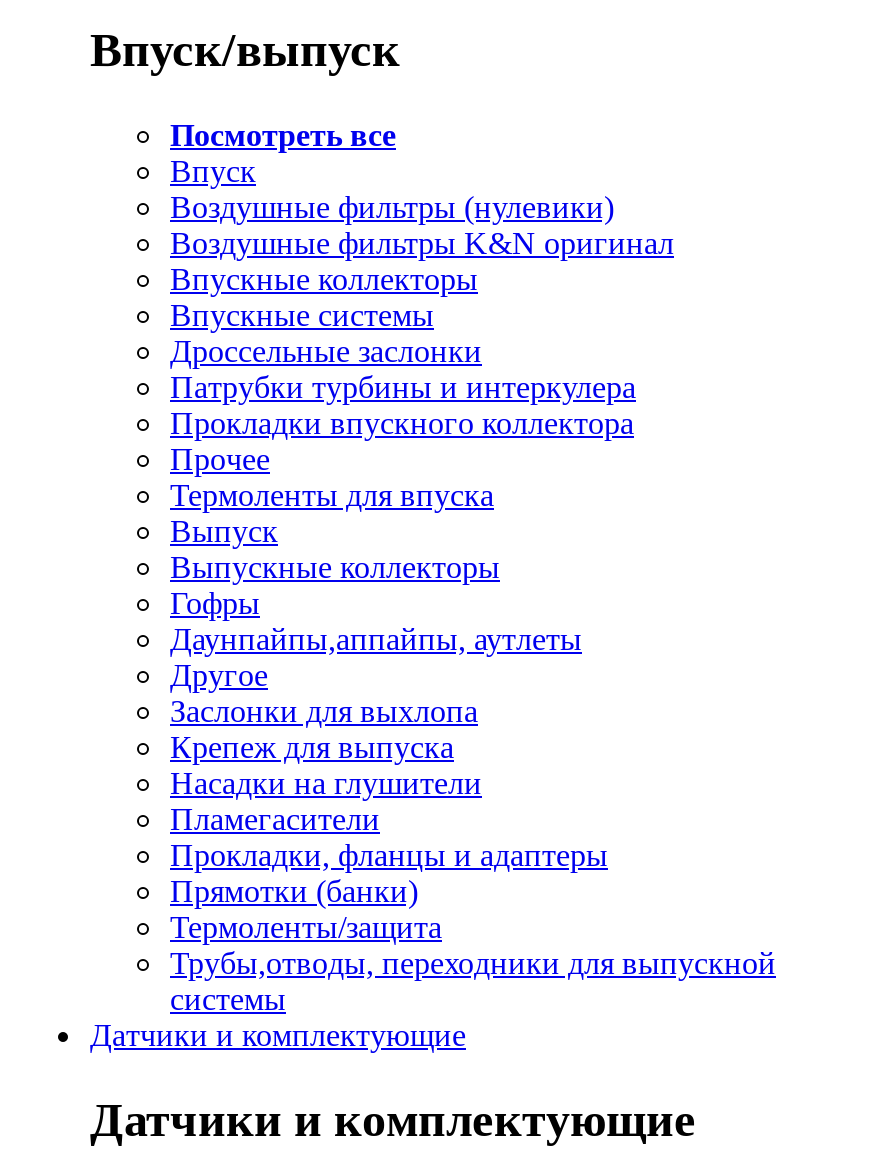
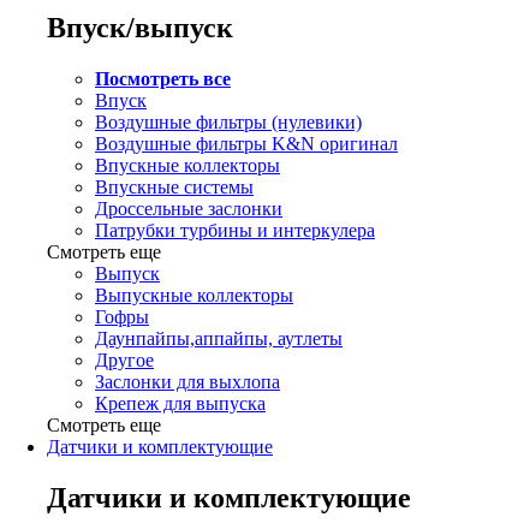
[170,406,634,512] Прокладки впускного коллектора | Прочее | Термоленты для впуска -> [47,242,161,262] Смотреть еще
[170,766,776,1016] Насадки на глушители | Пламегасители | Прокладки, фланцы и адаптеры | Прямотки (банки) | Термоленты/защита | Трубы,отводы, переходники для выпускной | системы -> [47,415,161,435] Смотреть еще

